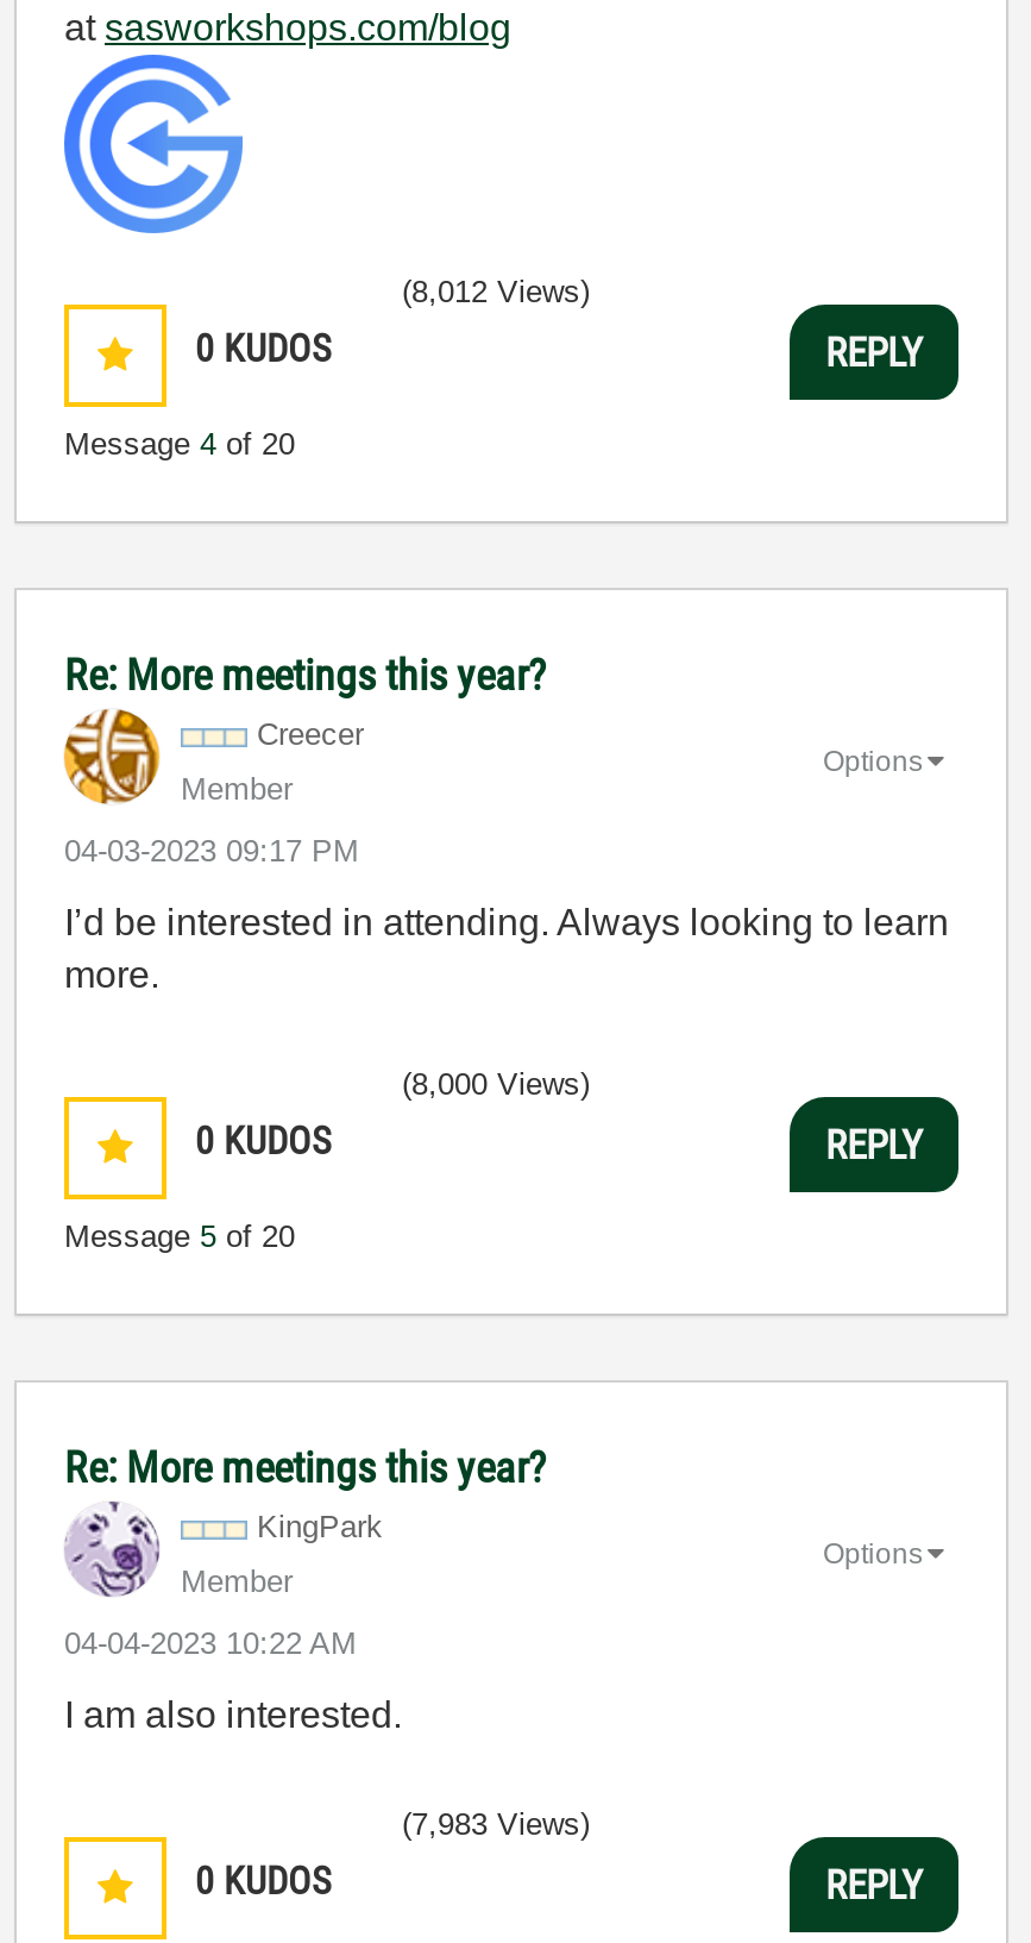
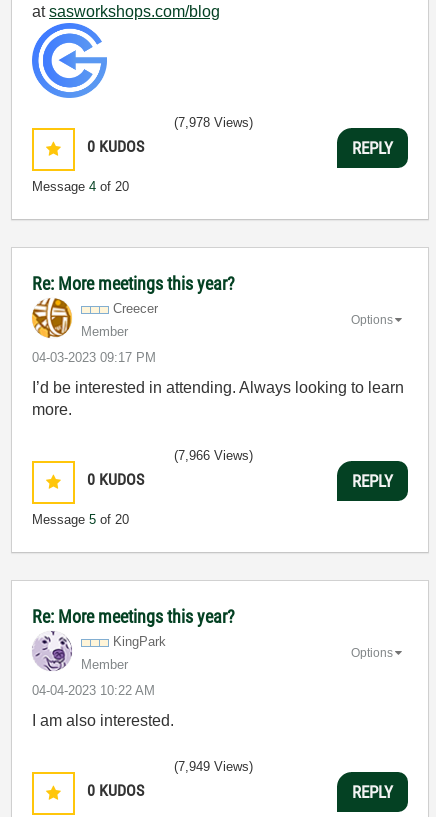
[402,274,590,309] (8,012 Views) -> [174,115,253,130] (7,978 Views)
[402,1066,590,1102] (8,000 Views) -> [174,448,253,463] (7,966 Views)
[402,1806,590,1842] (7,983 Views) -> [174,759,253,774] (7,949 Views)

